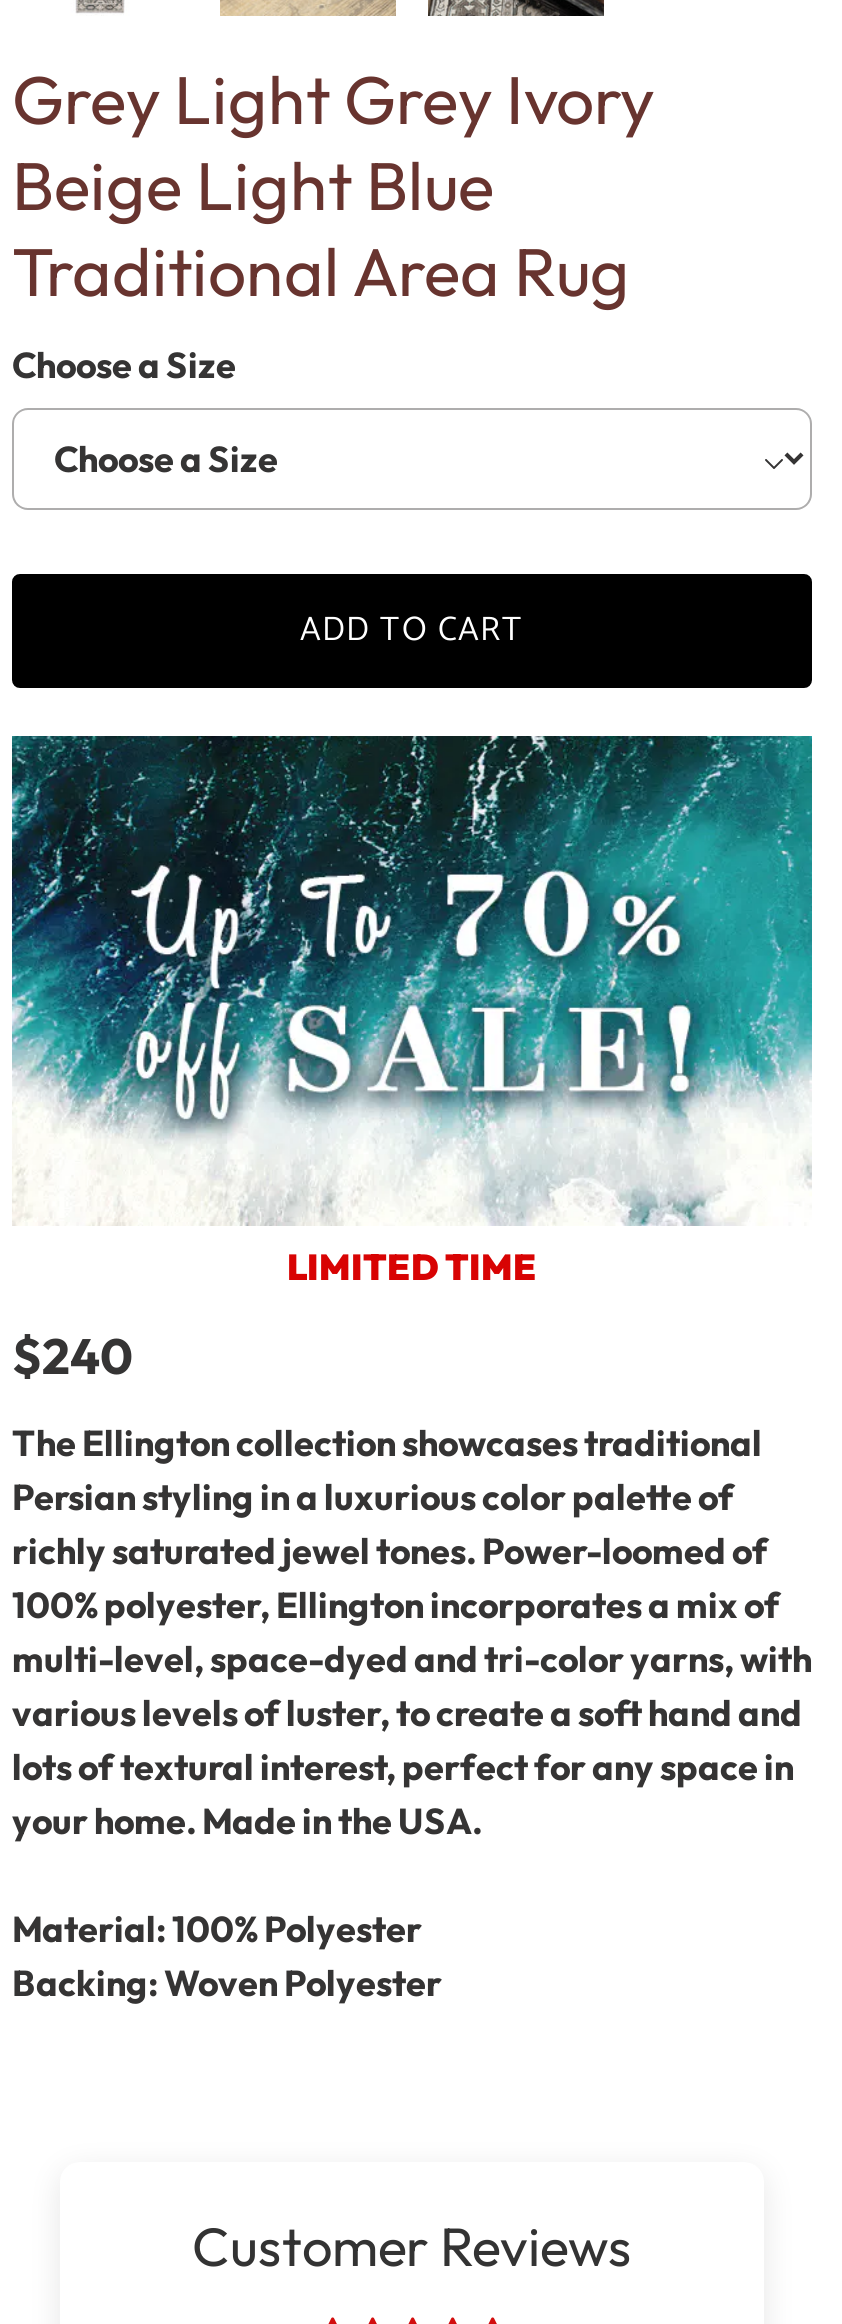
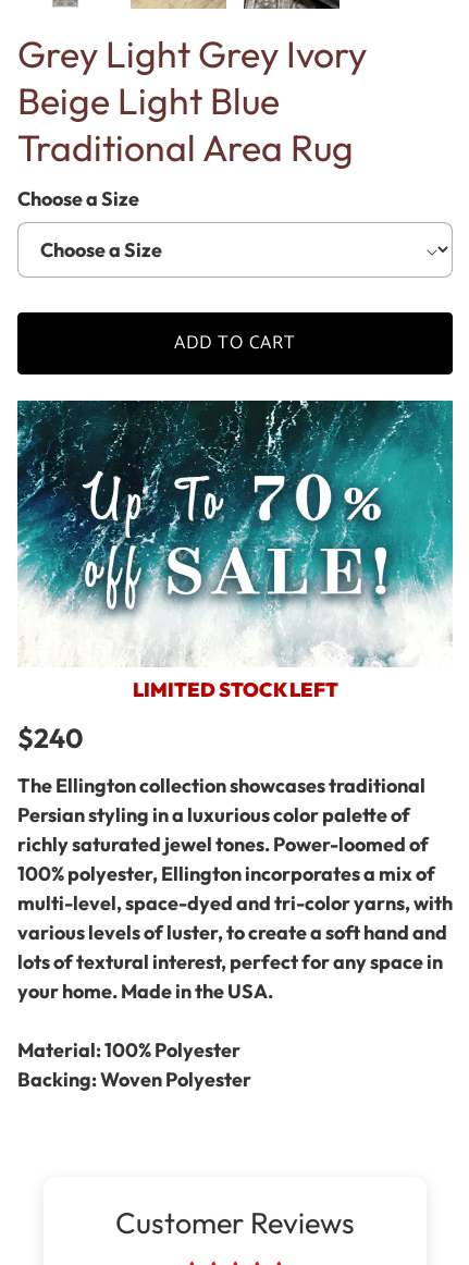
[287,1245,537,1291] LIMITED TIME -> [132,678,338,703] LIMITED STOCK LEFT

